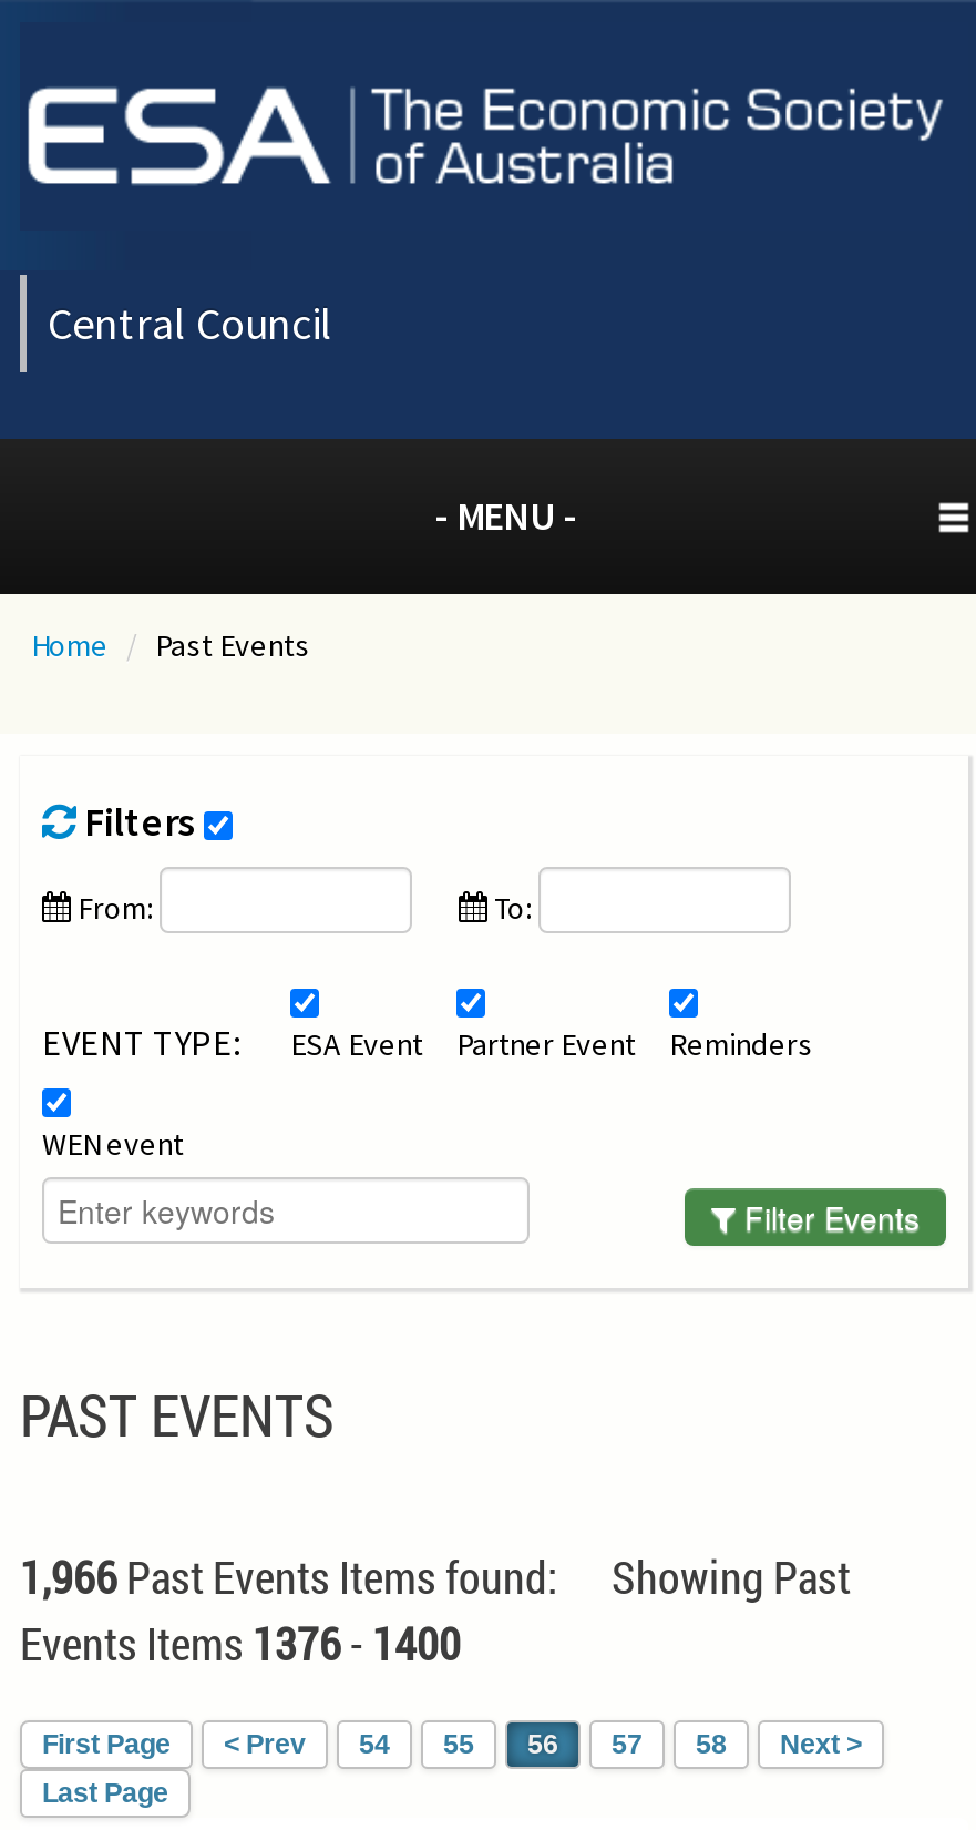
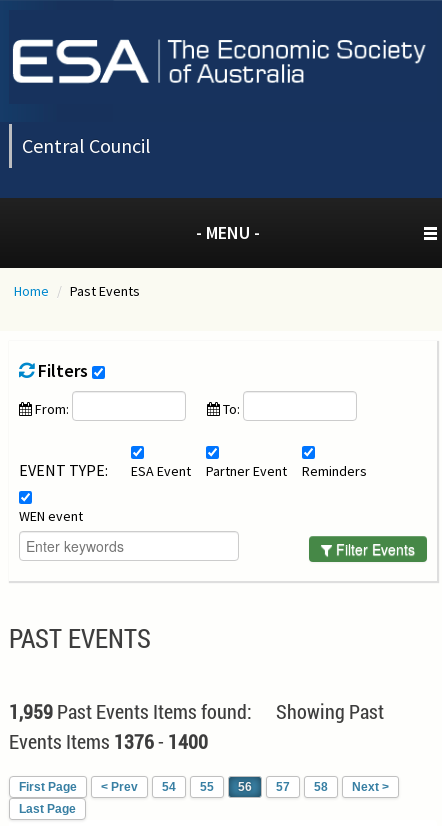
[20,1547,851,1605] 1,966 Past Events Items found: Showing Past -> [9,698,384,724] 1,959 Past Events Items found: Showing Past

